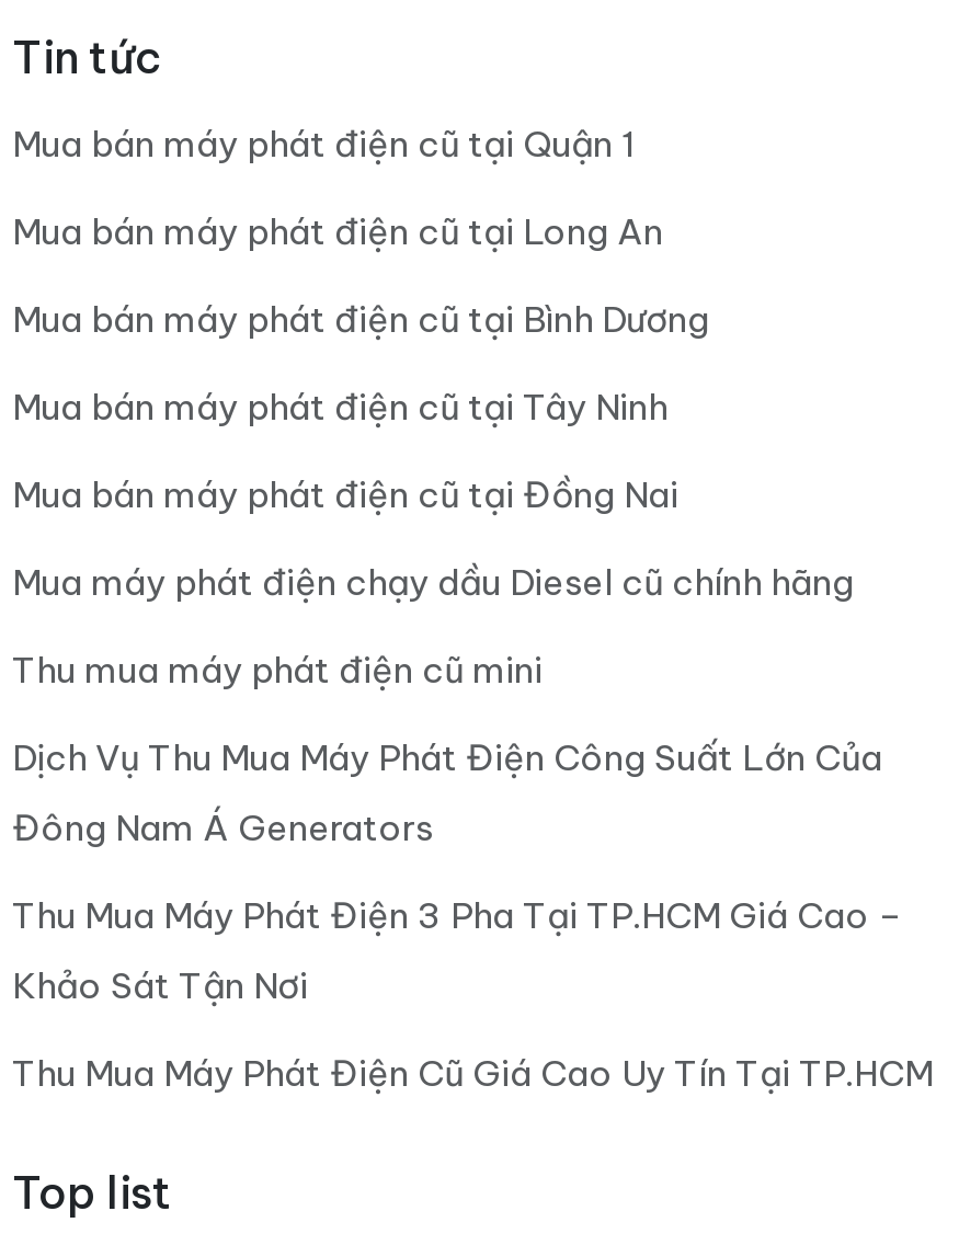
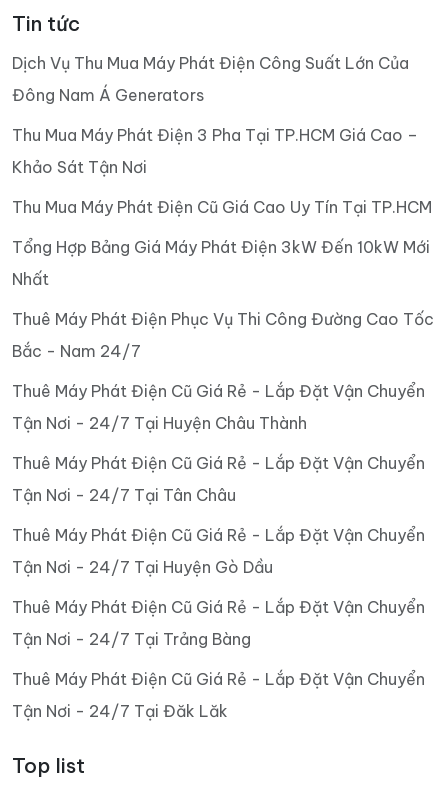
[12,122,854,692] Mua bán máy phát điện cũ tại Quận 1 | Mua bán máy phát điện cũ tại Long An | Mua bán máy phát điện cũ tại Bình Dương | Mua bán máy phát điện cũ tại Tây Ninh | Mua bán máy phát điện cũ tại Đồng Nai | Mua máy phát điện chạy dầu Diesel cũ chính hãng | Thu mua máy phát điện cũ mini -> none
moved [12,735,933,1095] -> [12,53,432,217]: Dịch Vụ Thu Mua Máy Phát Điện Công Suất Lớn Của | Đông Nam Á Generators | Thu Mua Máy Phát Điện 3 Pha Tại TP.HCM Giá Cao – | Khảo Sát Tận Nơi | Thu Mua Máy Phát Điện Cũ Giá Cao Uy Tín Tại TP.HCM
none -> [12,237,434,721] Tổng Hợp Bảng Giá Máy Phát Điện 3kW Đến 10kW Mới | Nhất | Thuê Máy Phát Điện Phục Vụ Thi Công Đường Cao Tốc | Bắc - Nam 24/7 | Thuê Máy Phát Điện Cũ Giá Rẻ - Lắp Đặt Vận Chuyển | Tận Nơi - 24/7 Tại Huyện Châu Thành | Thuê Máy Phát Điện Cũ Giá Rẻ - Lắp Đặt Vận Chuyển | Tận Nơi - 24/7 Tại Tân Châu | Thuê Máy Phát Điện Cũ Giá Rẻ - Lắp Đặt Vận Chuyển | Tận Nơi - 24/7 Tại Huyện Gò Dầu | Thuê Máy Phát Điện Cũ Giá Rẻ - Lắp Đặt Vận Chuyển | Tận Nơi - 24/7 Tại Trảng Bàng | Thuê Máy Phát Điện Cũ Giá Rẻ - Lắp Đặt Vận Chuyển | Tận Nơi - 24/7 Tại Đăk Lăk

